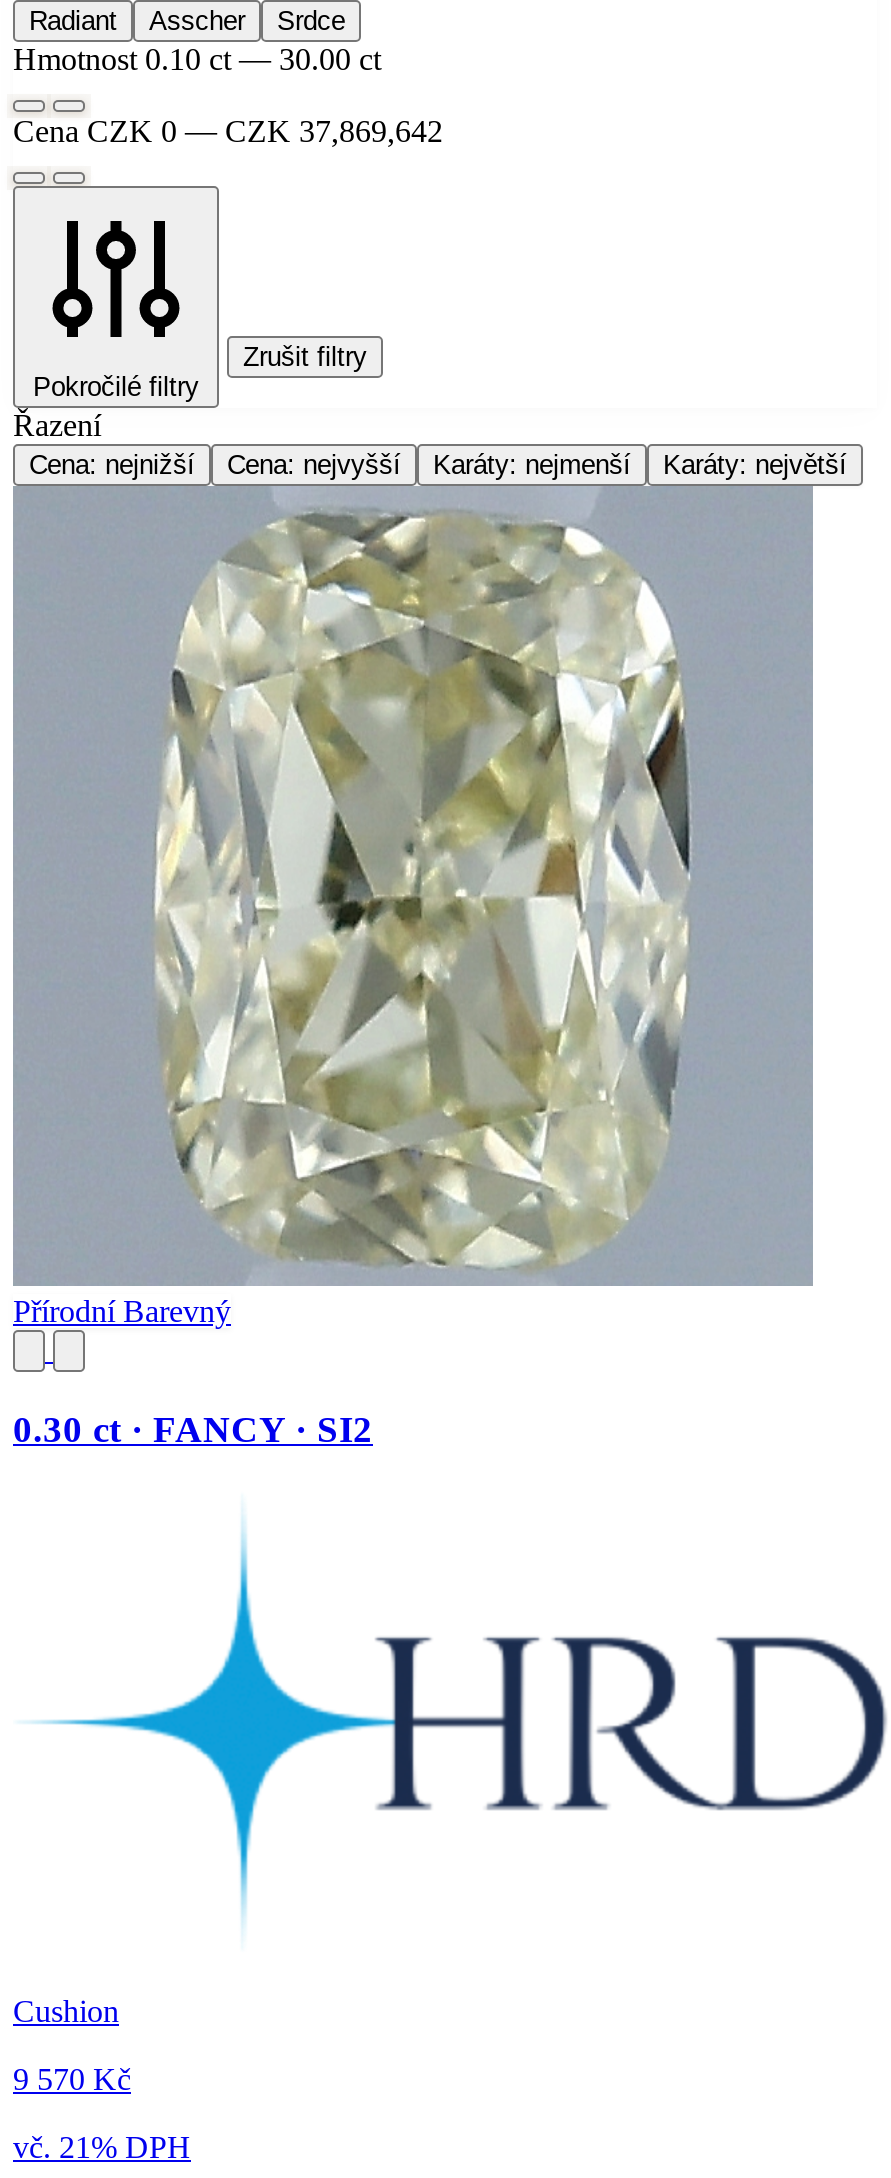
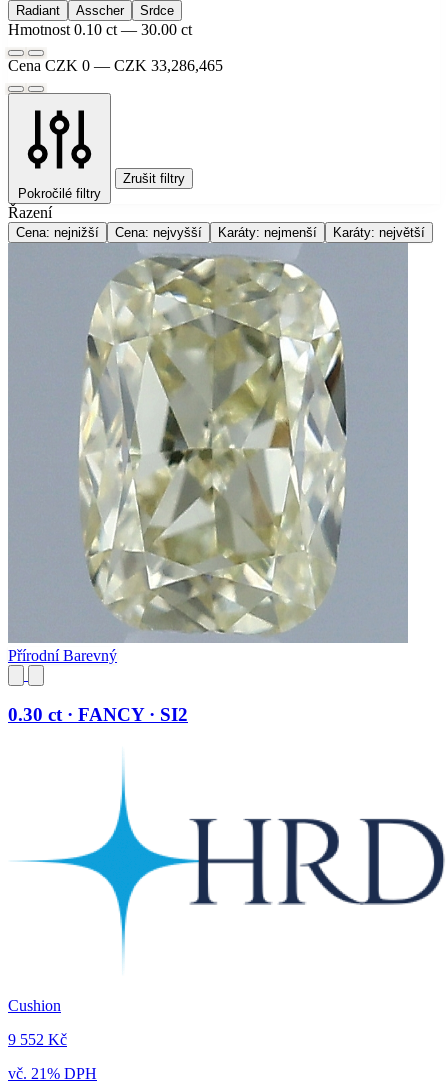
[13,113,443,147] Cena CZK 0 — CZK 37,869,642 -> [8,57,223,74] Cena CZK 0 — CZK 33,286,465
[13,2062,131,2096] 9 570 Kč -> [8,1031,67,1048] 9 552 Kč

